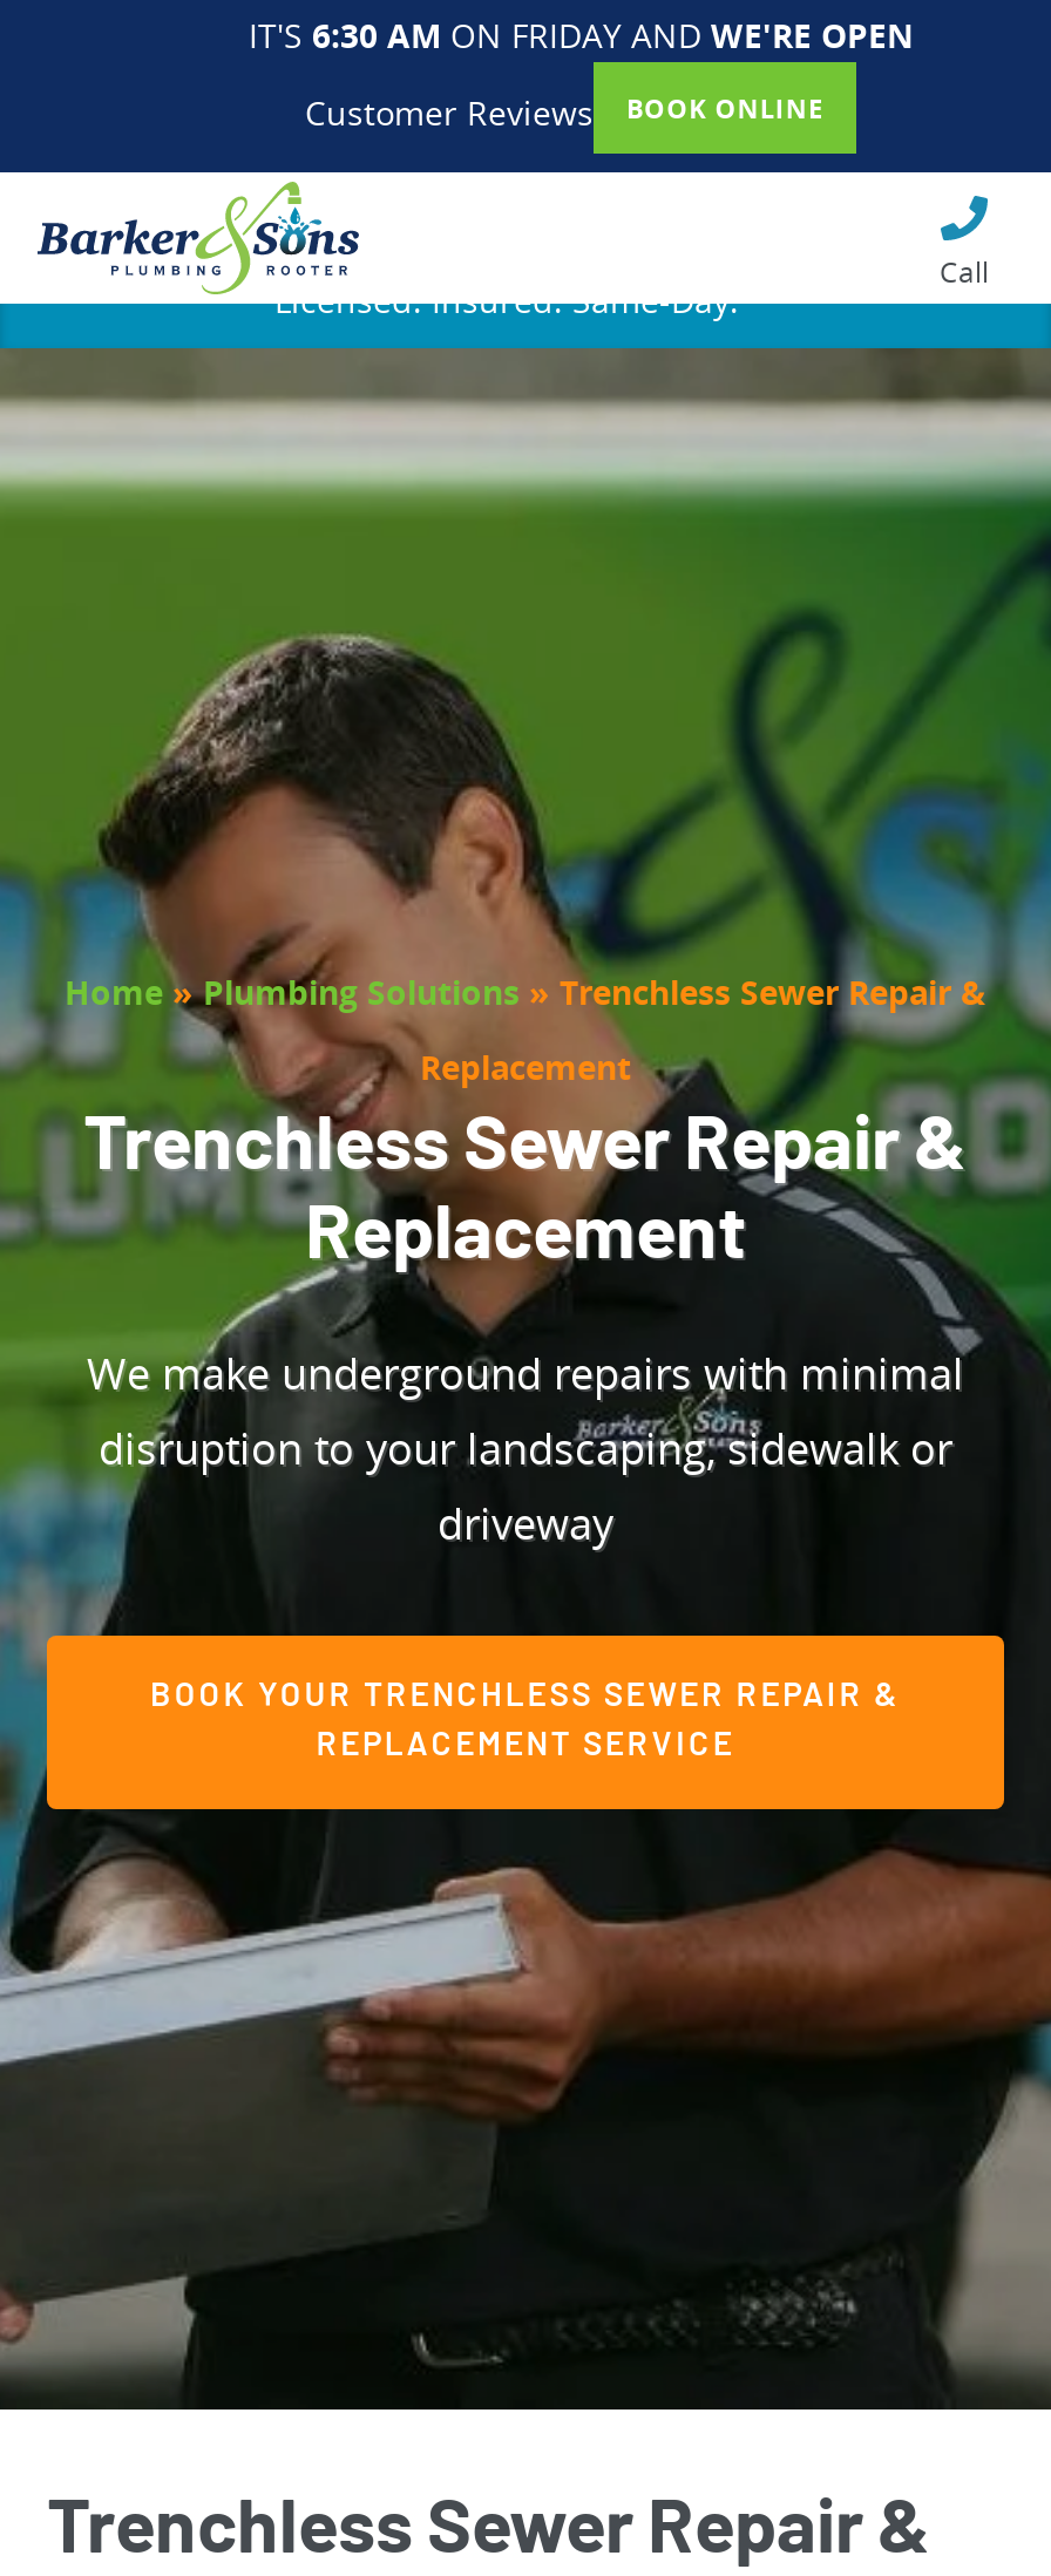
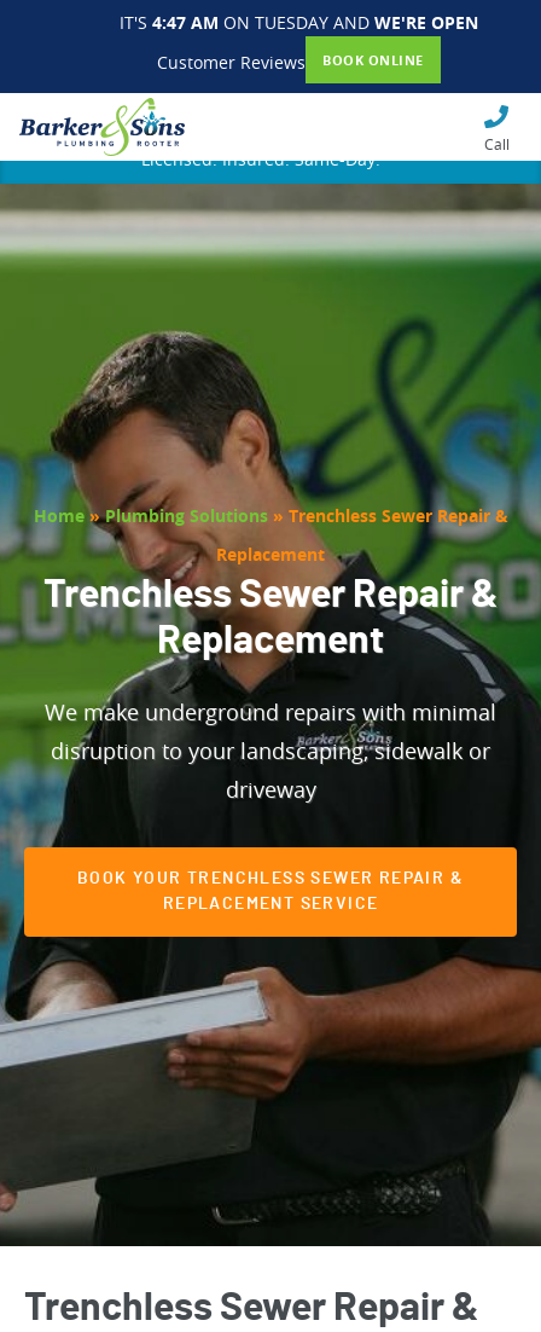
[249,13,913,57] IT'S 6:30 AM ON FRIDAY AND WE'RE OPEN -> [120,11,478,34] IT'S 4:47 AM ON TUESDAY AND WE'RE OPEN

